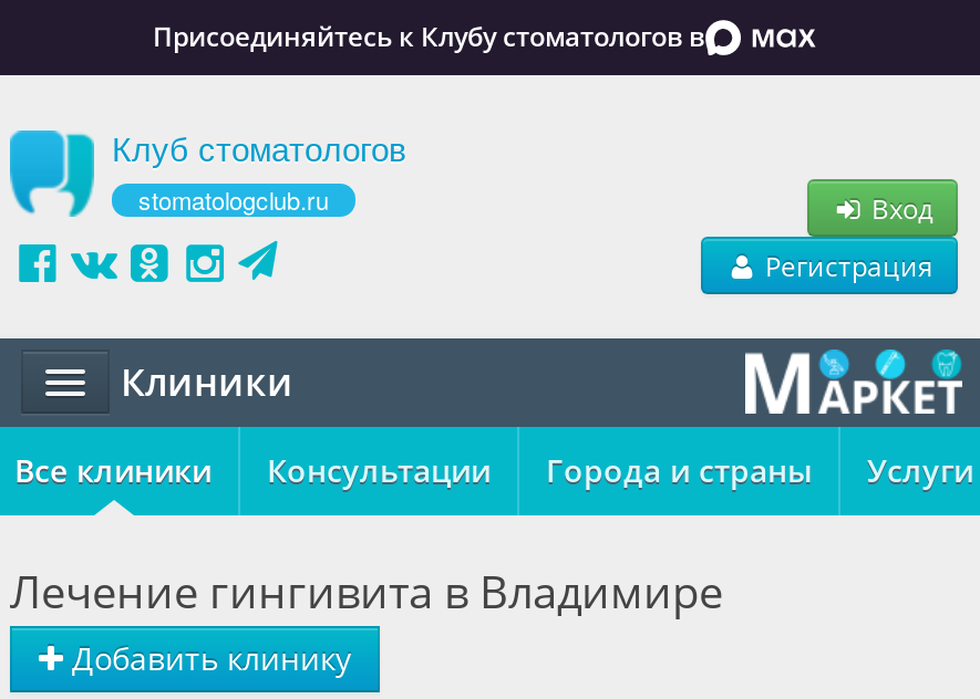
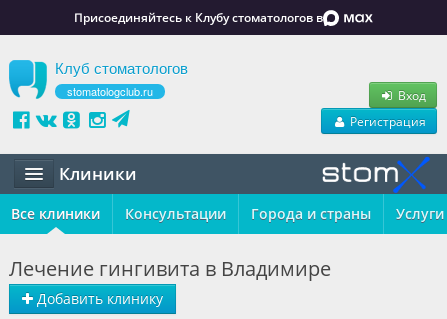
[705,345,964,427] [image] -> [322,156,439,194] [image]

